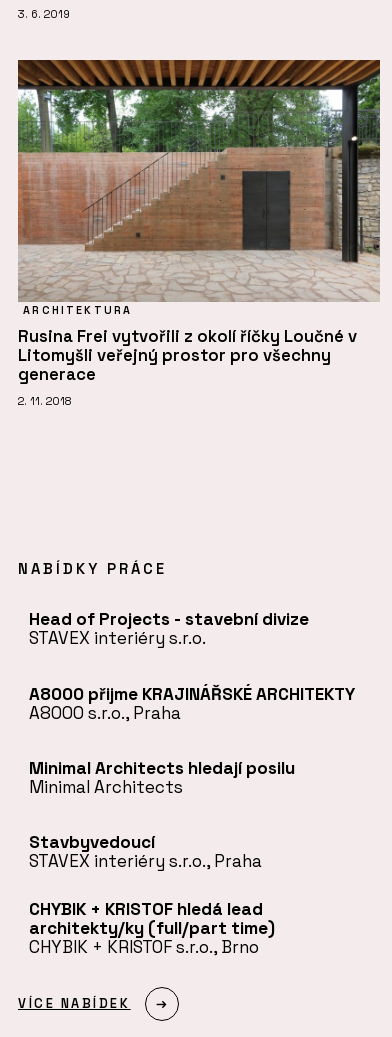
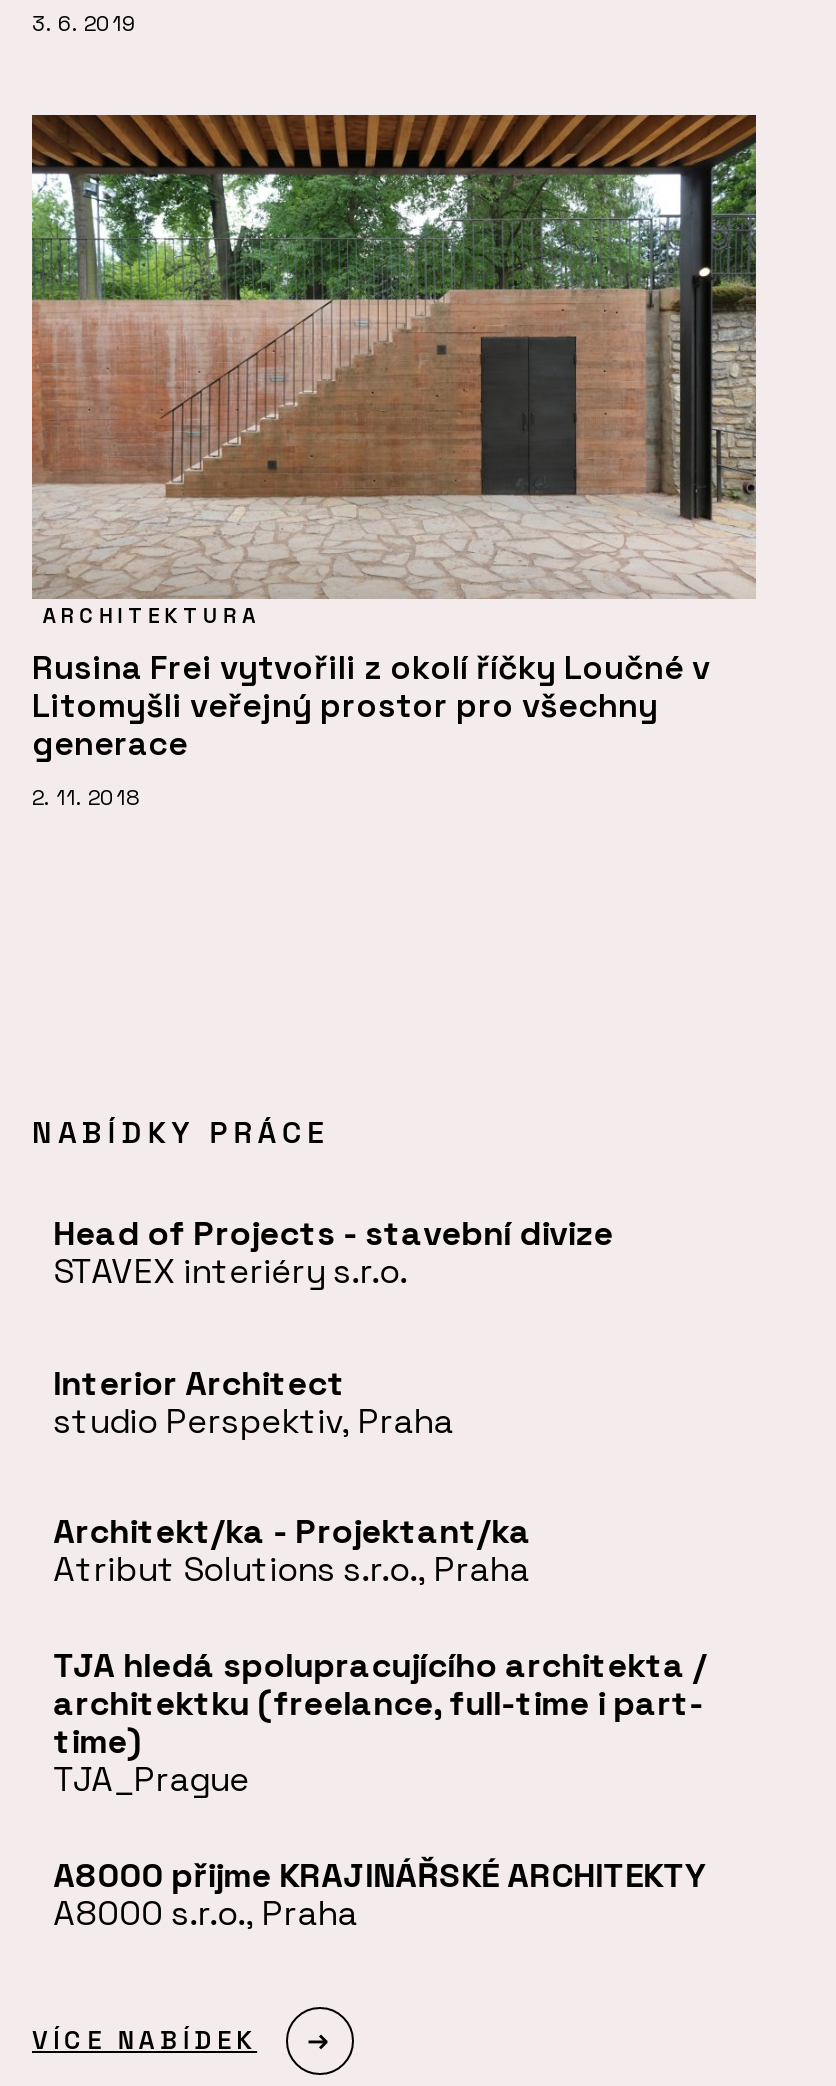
none -> [53,1361,707,1801] Interior Architect | studio Perspektiv, Praha | Architekt/ka - Projektant/ka | Atribut Solutions s.r.o., Praha | TJA hledá spolupracujícího architekta / | architektku (freelance, full-time i part- | time) | TJA_Prague
moved [29,683,355,724] -> [53,1852,705,1934]: A8000 přijme KRAJINÁŘSKÉ ARCHITEKTY | A8000 s.r.o., Praha
[29,757,295,958] Minimal Architects hledají posilu | Minimal Architects | Stavbyvedoucí | STAVEX interiéry s.r.o., Praha | CHYBIK + KRISTOF hledá lead | architekty/ky (full/part time) | CHYBIK + KRISTOF s.r.o., Brno -> none

